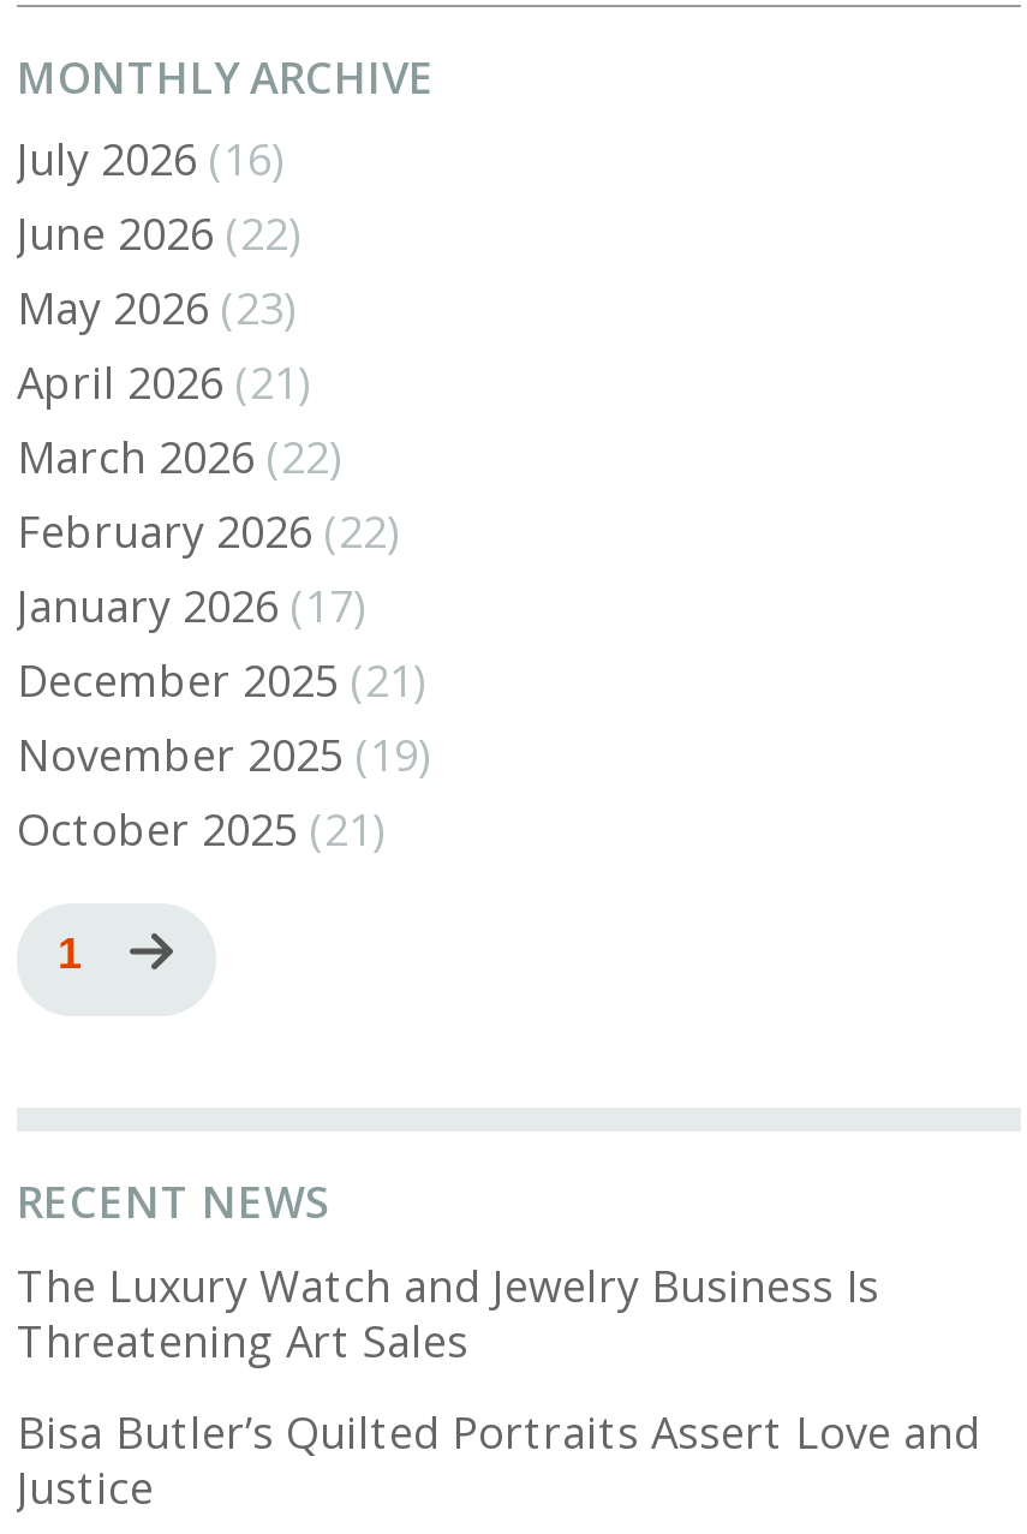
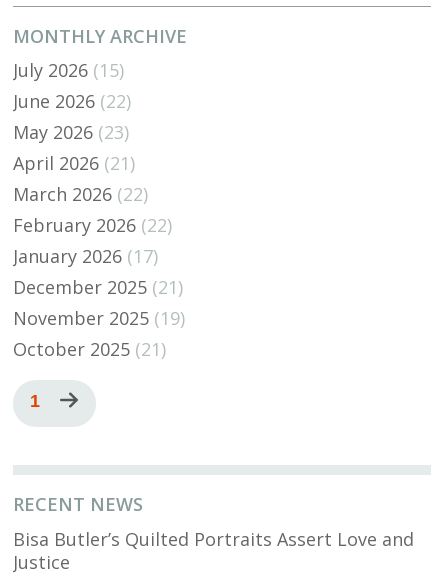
[17,130,283,188] July 2026 (16) -> [13,58,124,82] July 2026 (15)
[17,1257,879,1370] The Luxury Watch and Jewelry Business Is | Threatening Art Sales -> none

